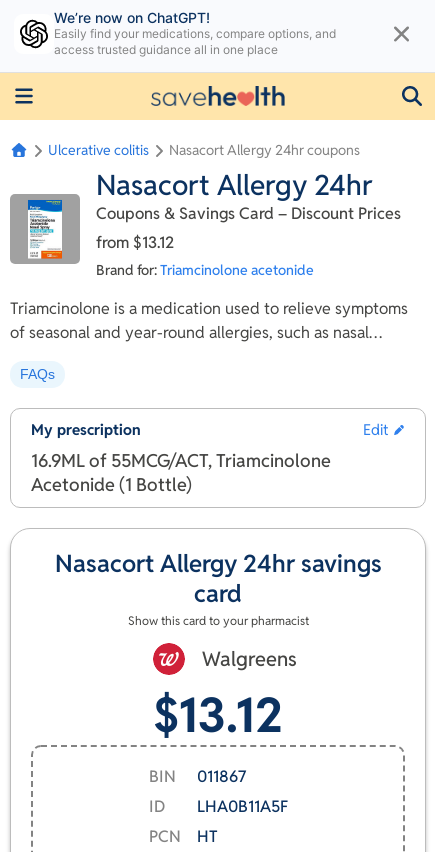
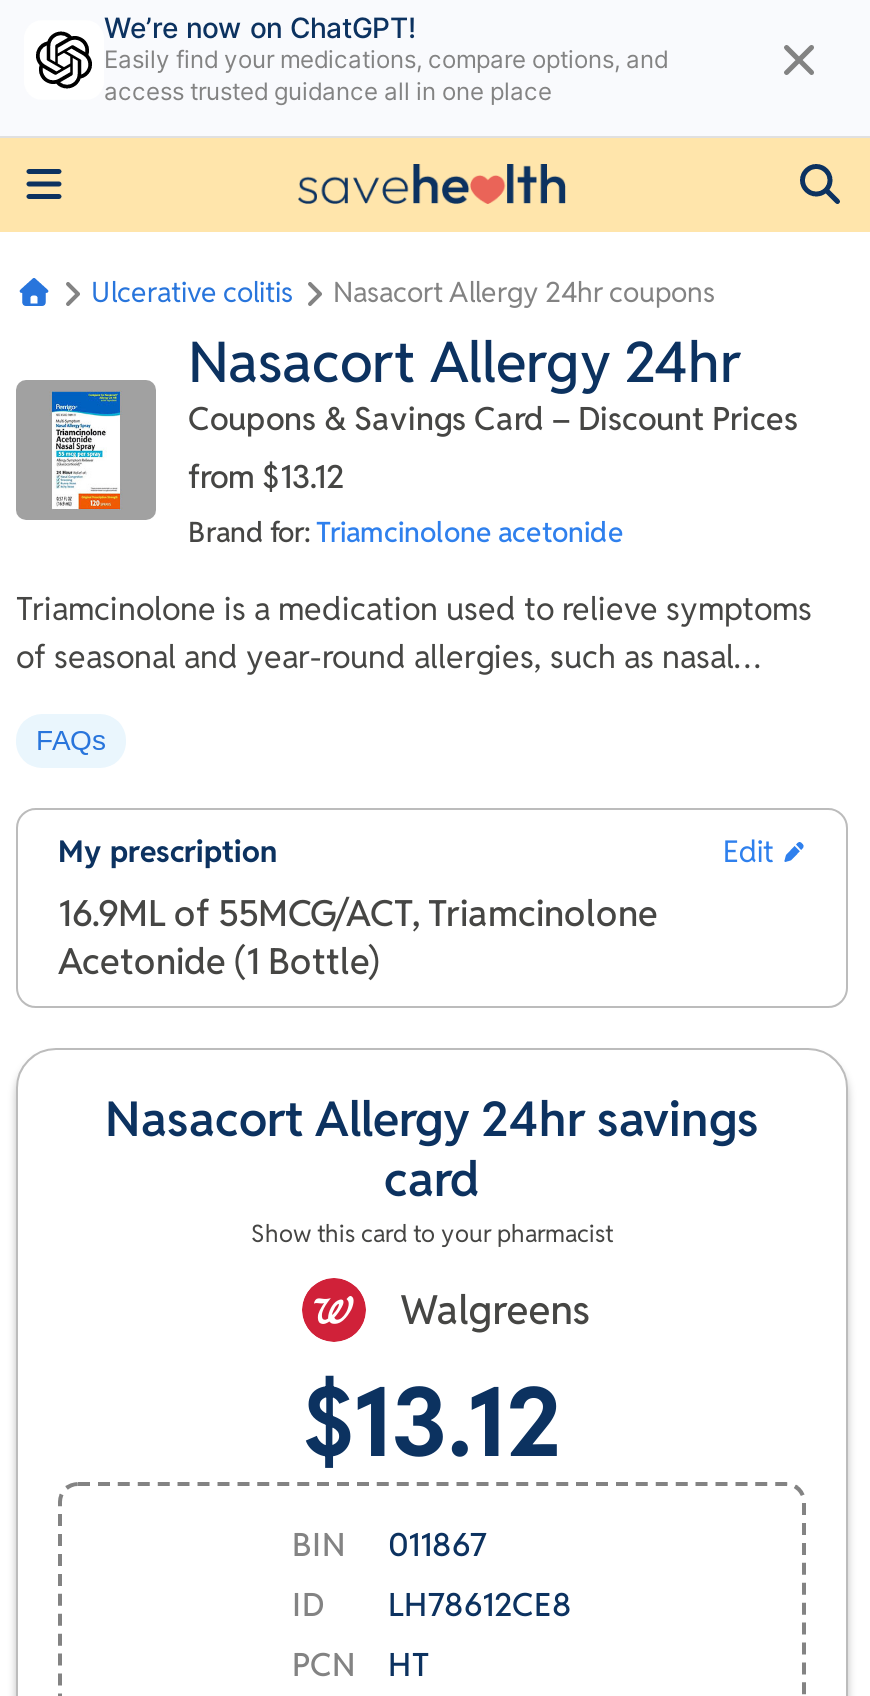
[148,796,287,817] ID LHA0B11A5F -> [292,1584,572,1626] ID LH78612CE8

